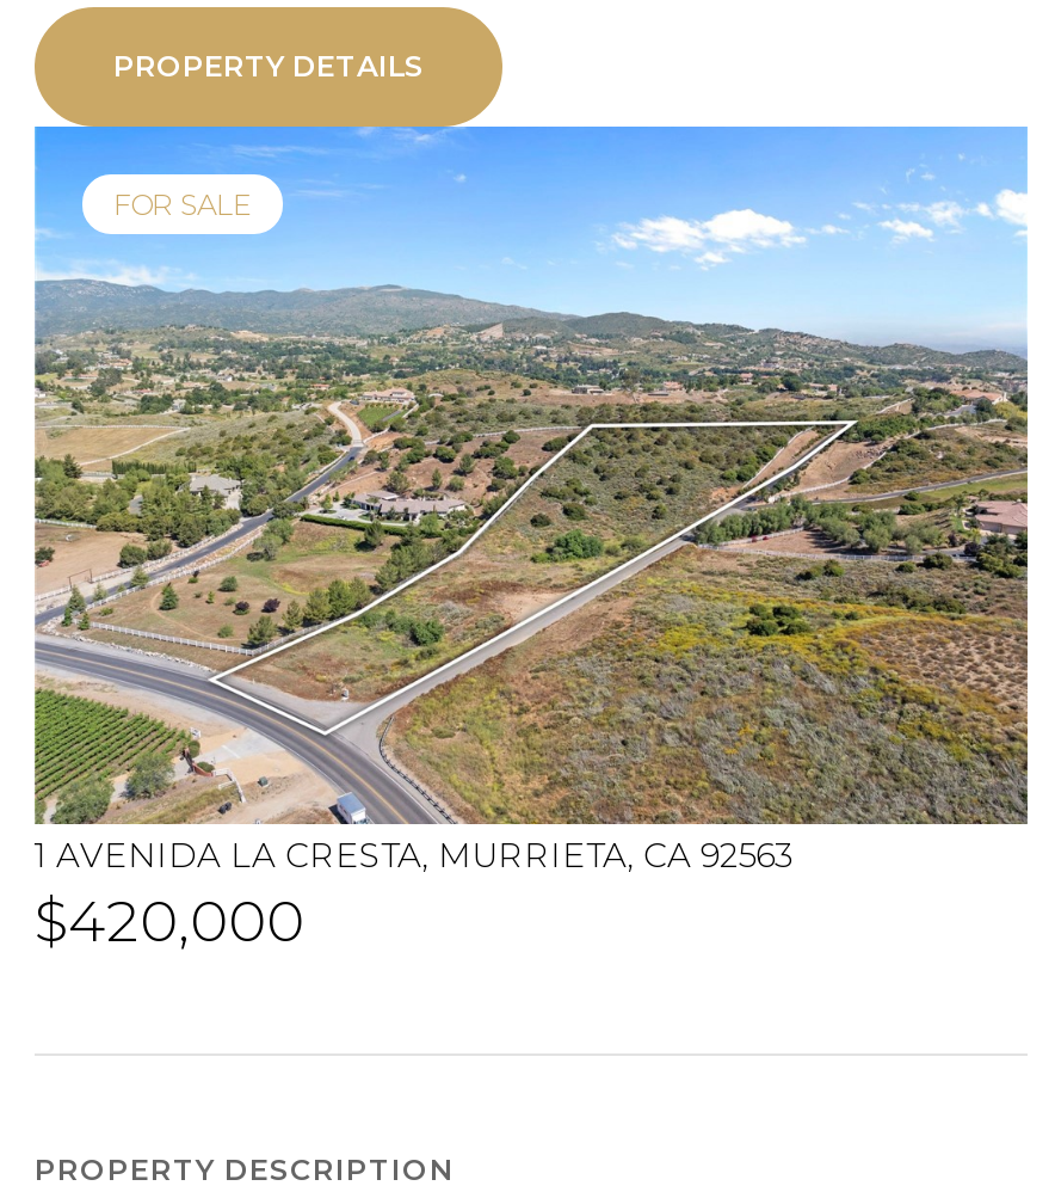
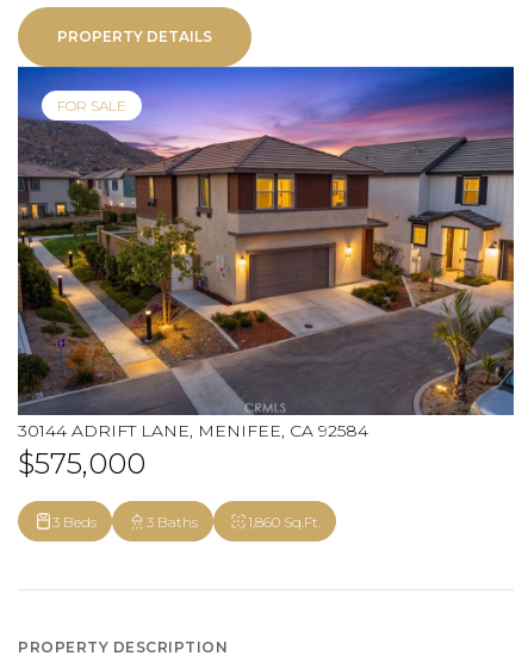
[32,124,1030,956] [image] | 1 AVENIDA LA CRESTA, MURRIETA, CA 92563 | $420,000 -> [17,66,515,530] [image] | 30144 ADRIFT LANE, MENIFEE, CA 92584 | $575,000 | 3 Beds | 3 Baths | 1,860 Sq.Ft.

